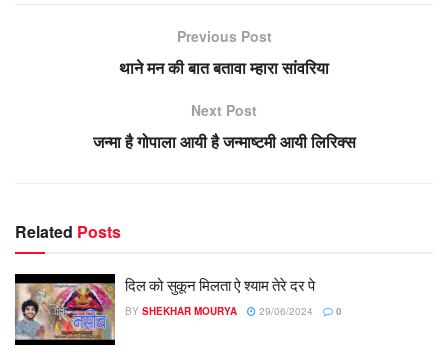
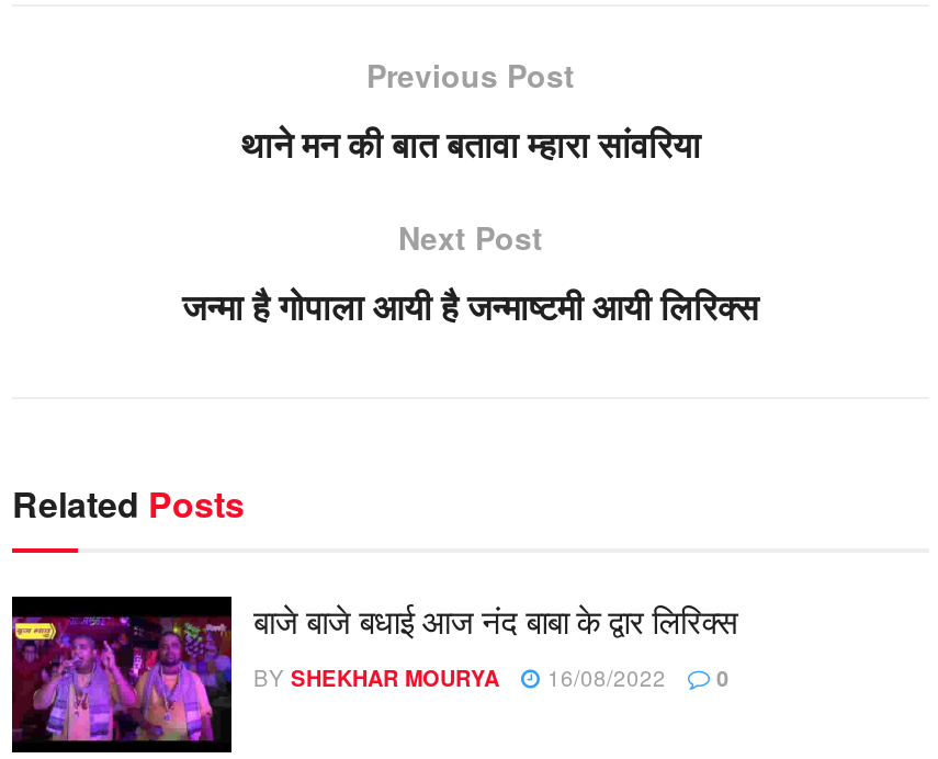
[14,274,315,341] [image] | दिल को सुकून मिलता ऐ श्याम तेरे दर पे -> [10,596,737,741] [image] | बाजे बाजे बधाई आज नंद बाबा के द्वार लिरिक्स
[125,304,342,318] BY SHEKHAR MOURYA 29/06/2024 0 -> [253,662,730,693] BY SHEKHAR MOURYA 16/08/2022 0

